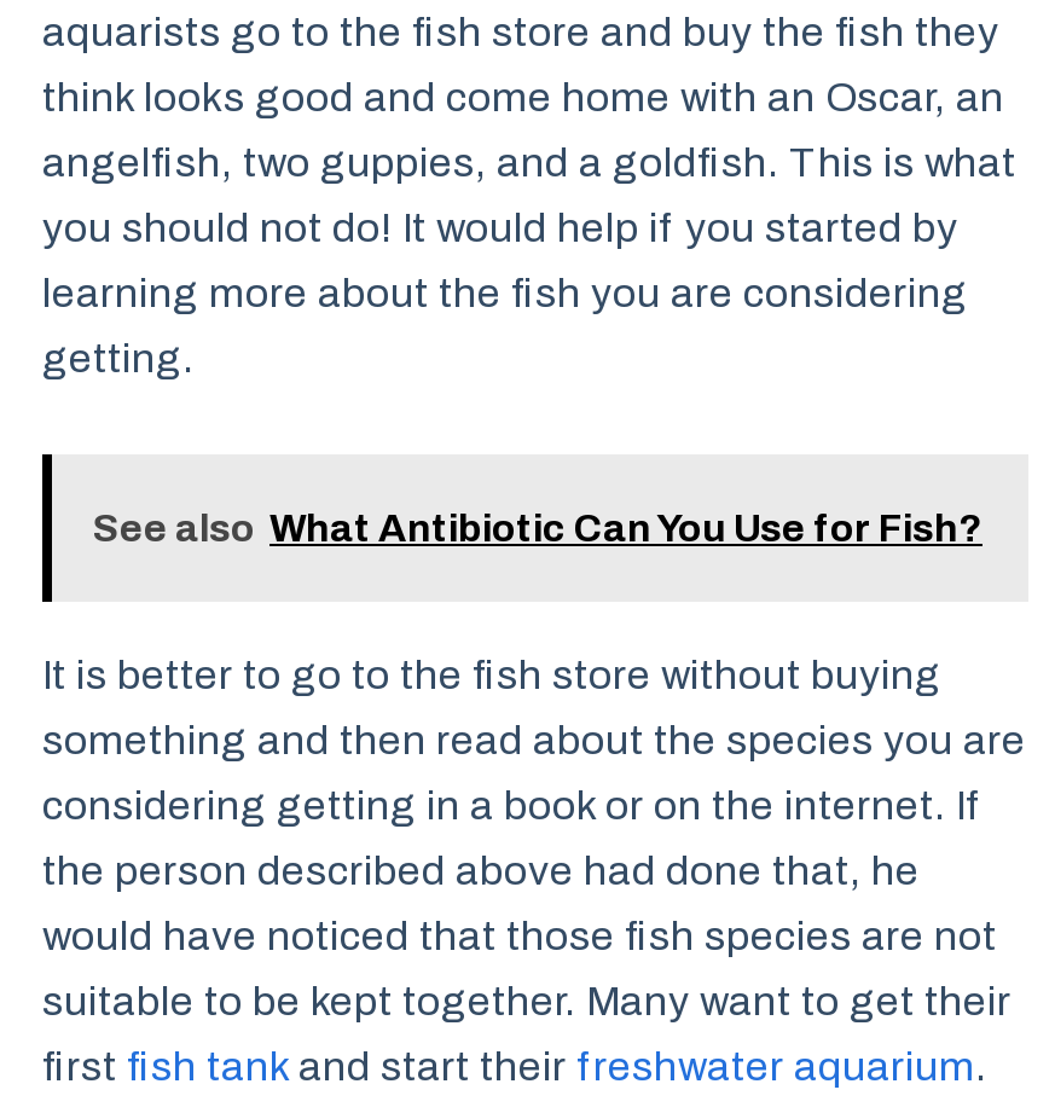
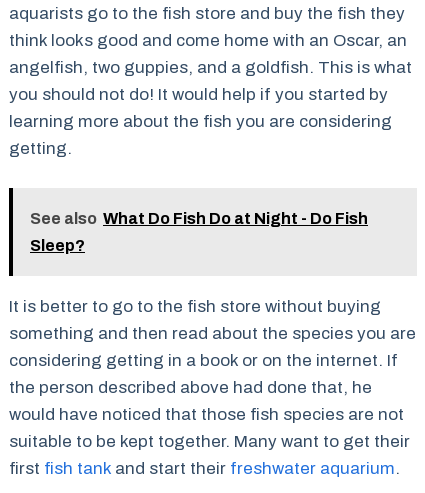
[93,507,982,548] See also What Antibiotic Can You Use for Fish? -> [30,210,368,254] See also What Do Fish Do at Night - Do Fish | Sleep?

